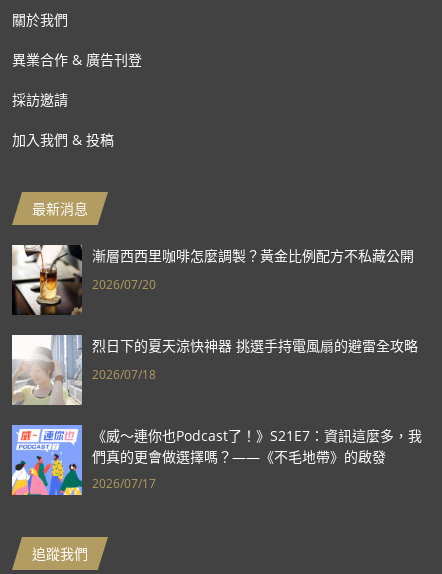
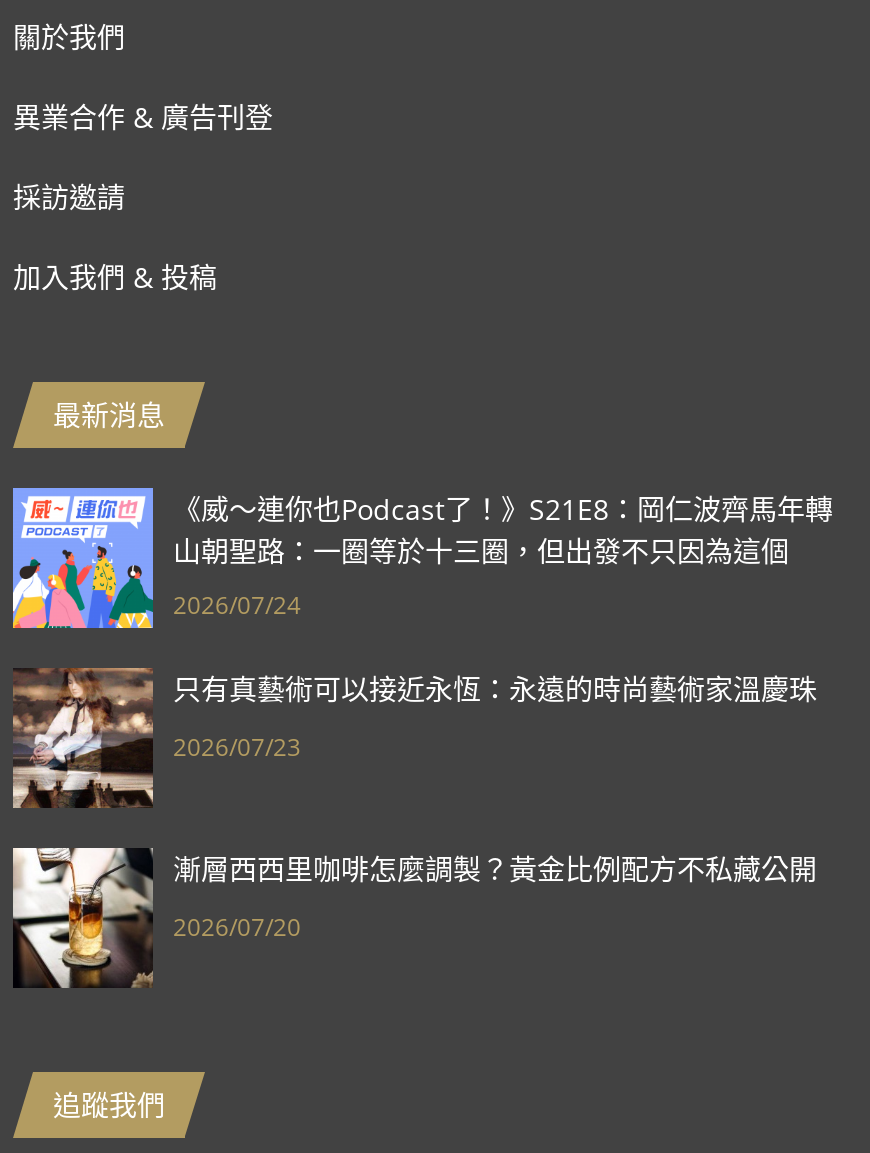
none -> [173,490,833,764] 《威～連你也Podcast了！》S21E8：岡仁波齊馬年轉 | 山朝聖路：一圈等於十三圈，但出發不只因為這個 | 2026/07/24 | 只有真藝術可以接近永恆：永遠的時尚藝術家溫慶珠 | 2026/07/23
moved [11,244,414,317] -> [11,846,817,992]: [image] | 漸層西西里咖啡怎麼調製？黃金比例配方不私藏公開 | 2026/07/20
[11,334,83,406] [image] -> [13,666,153,808] [image]
[92,336,422,492] 烈日下的夏天涼快神器 挑選手持電風扇的避雷全攻略 | 2026/07/18 | 《威～連你也Podcast了！》S21E7：資訊這麼多，我 | 們真的更會做選擇嗎？——《不毛地帶》的啟發 | 2026/07/17 -> none
moved [11,424,78,496] -> [11,486,145,630]: [image]

